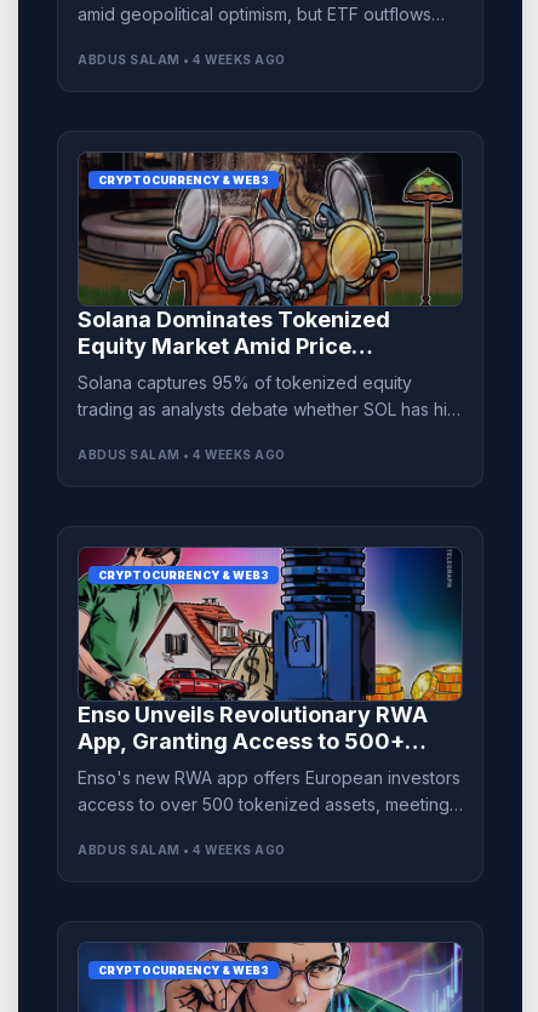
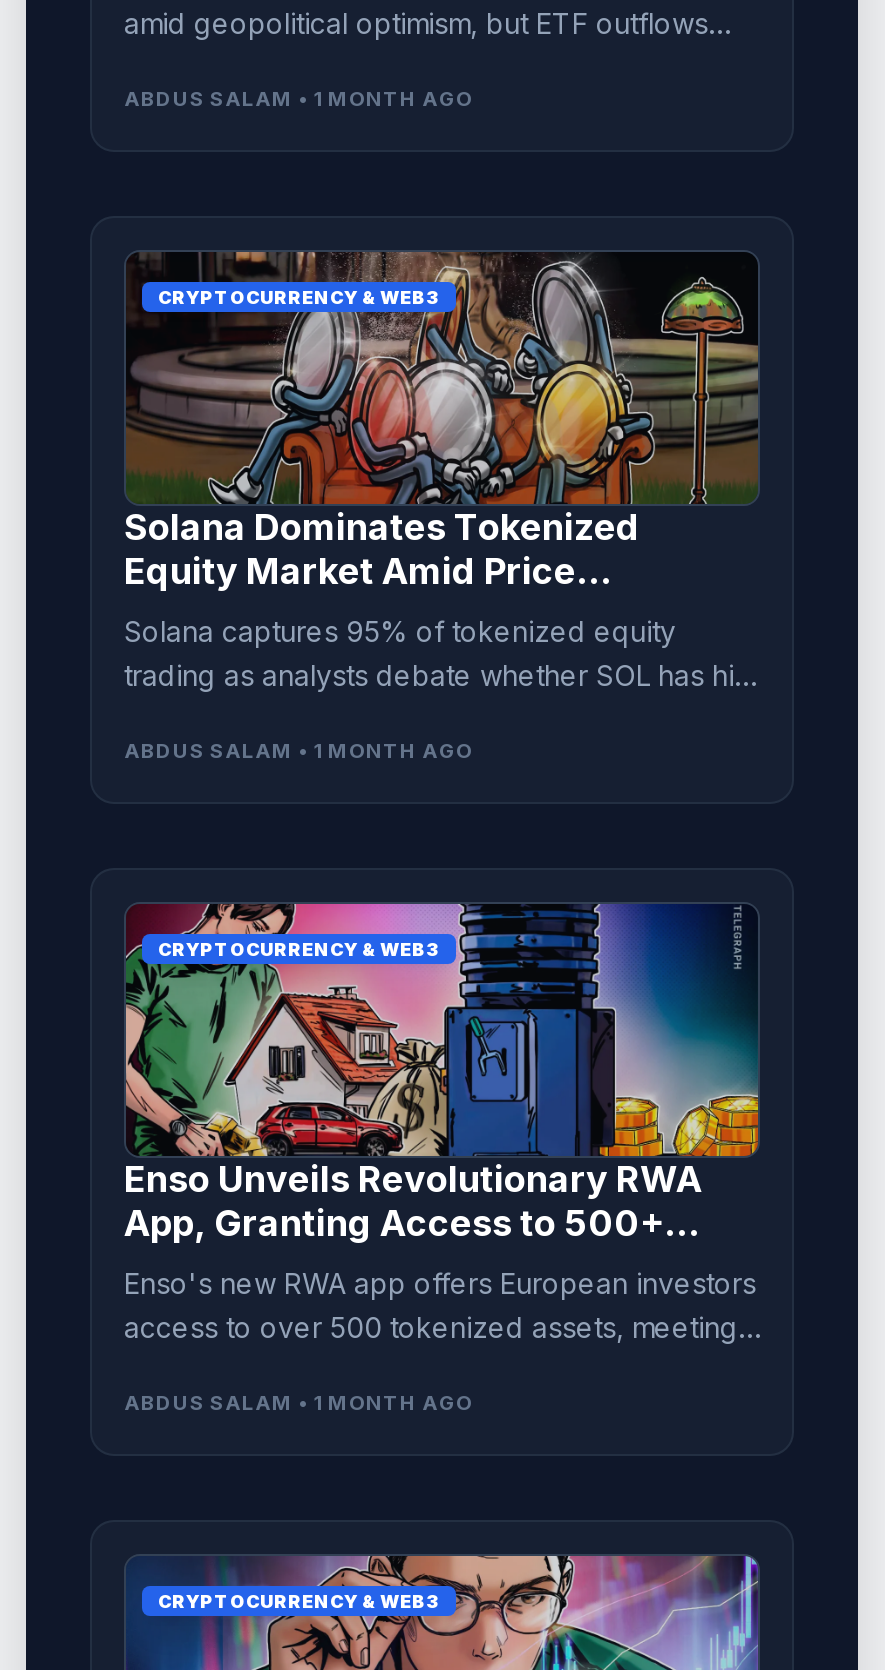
[78,52,285,67] ABDUS SALAM • 4 WEEKS AGO -> [124,86,473,110] ABDUS SALAM • 1 MONTH AGO
[78,447,285,462] ABDUS SALAM • 4 WEEKS AGO -> [124,738,473,762] ABDUS SALAM • 1 MONTH AGO
[78,842,285,857] ABDUS SALAM • 4 WEEKS AGO -> [124,1390,473,1414] ABDUS SALAM • 1 MONTH AGO

